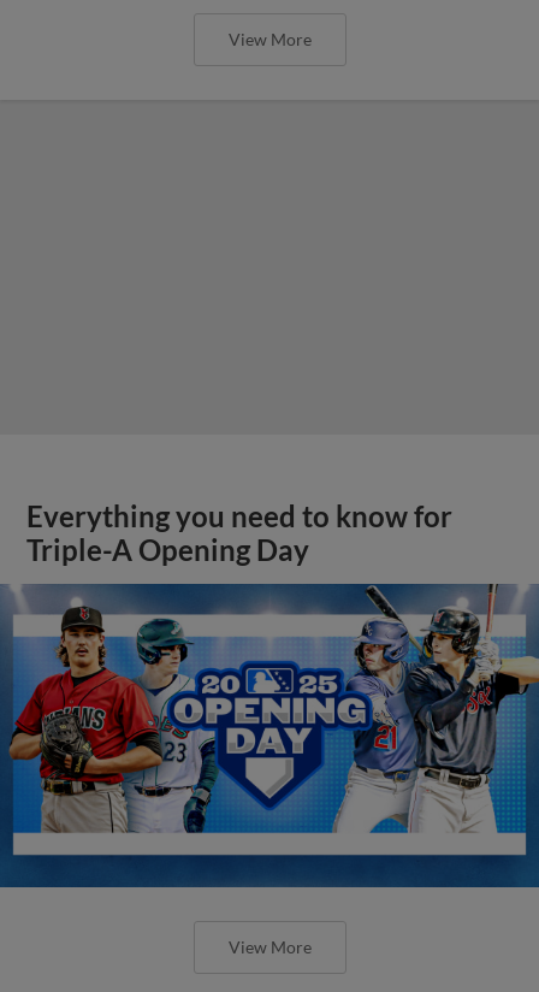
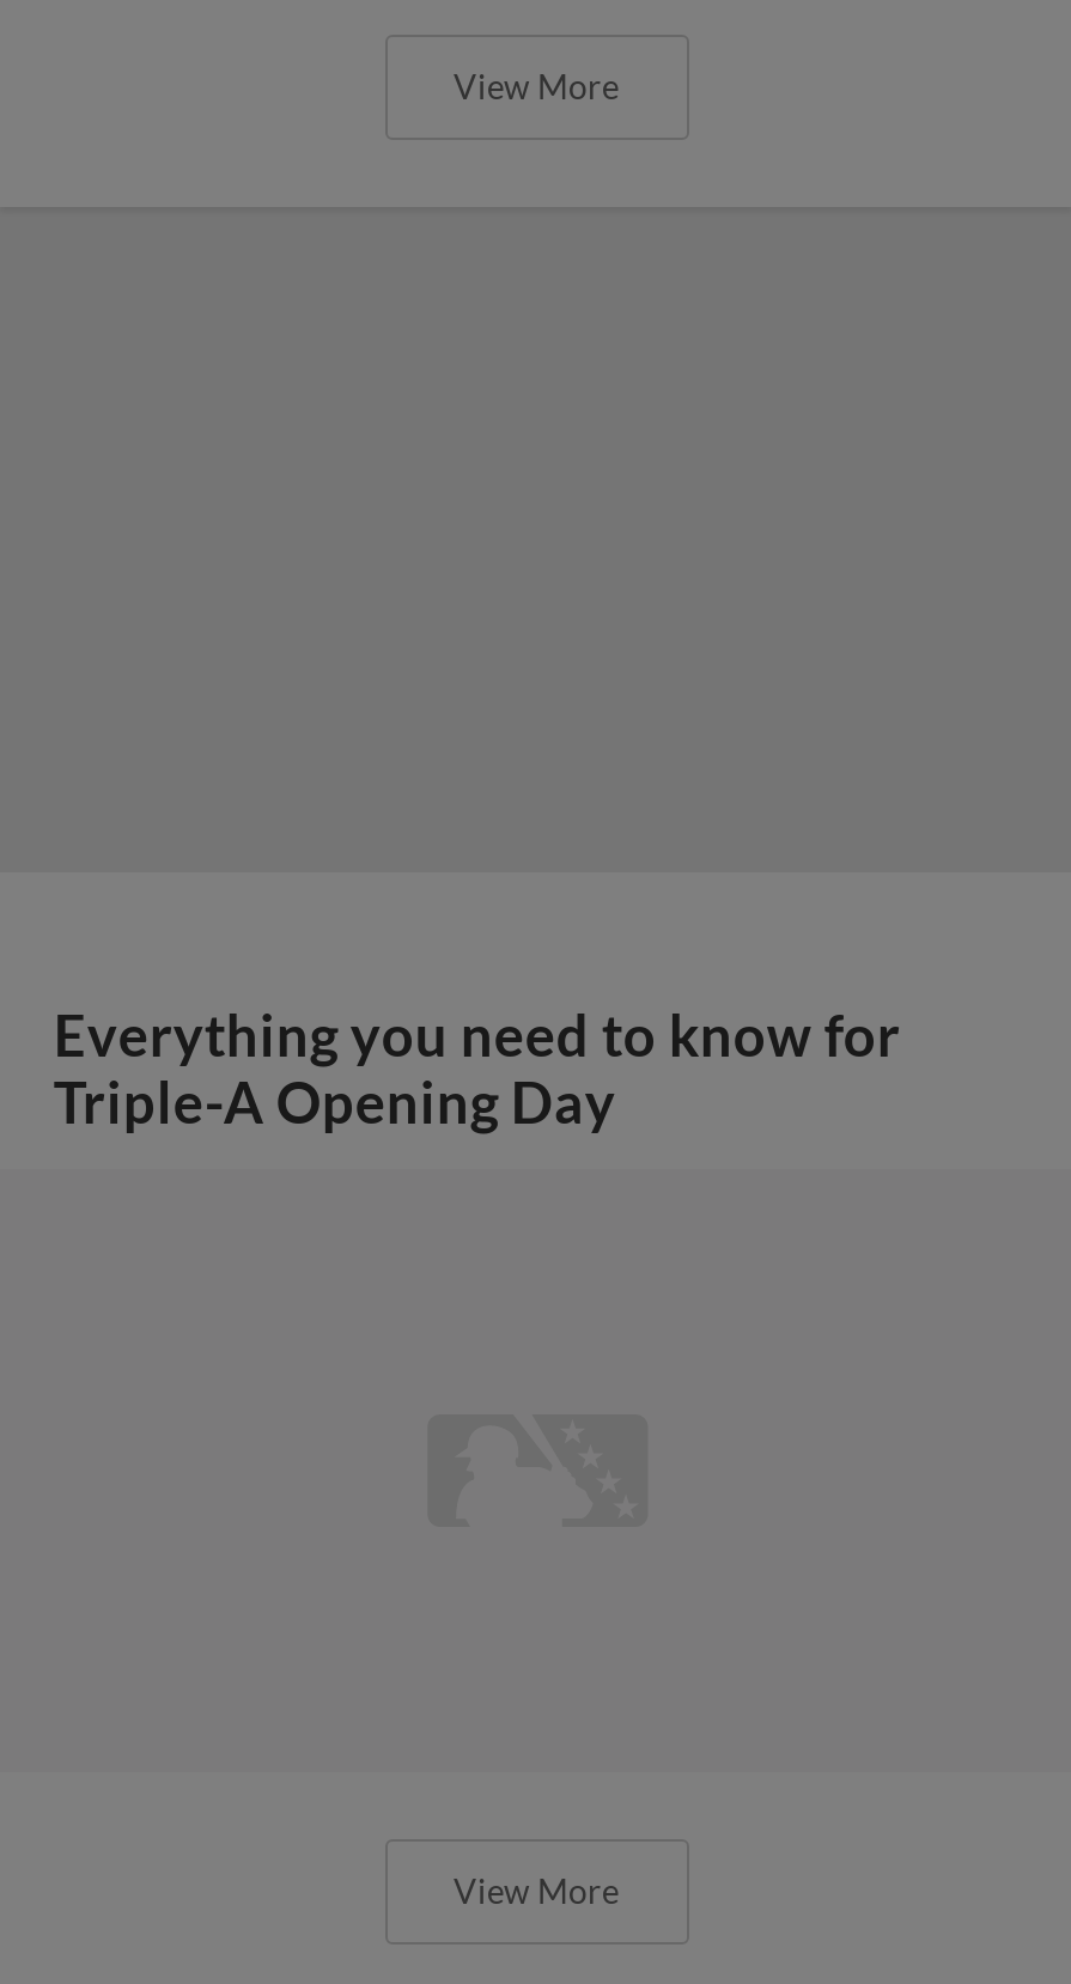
[4,583,535,888] [image] -> none

